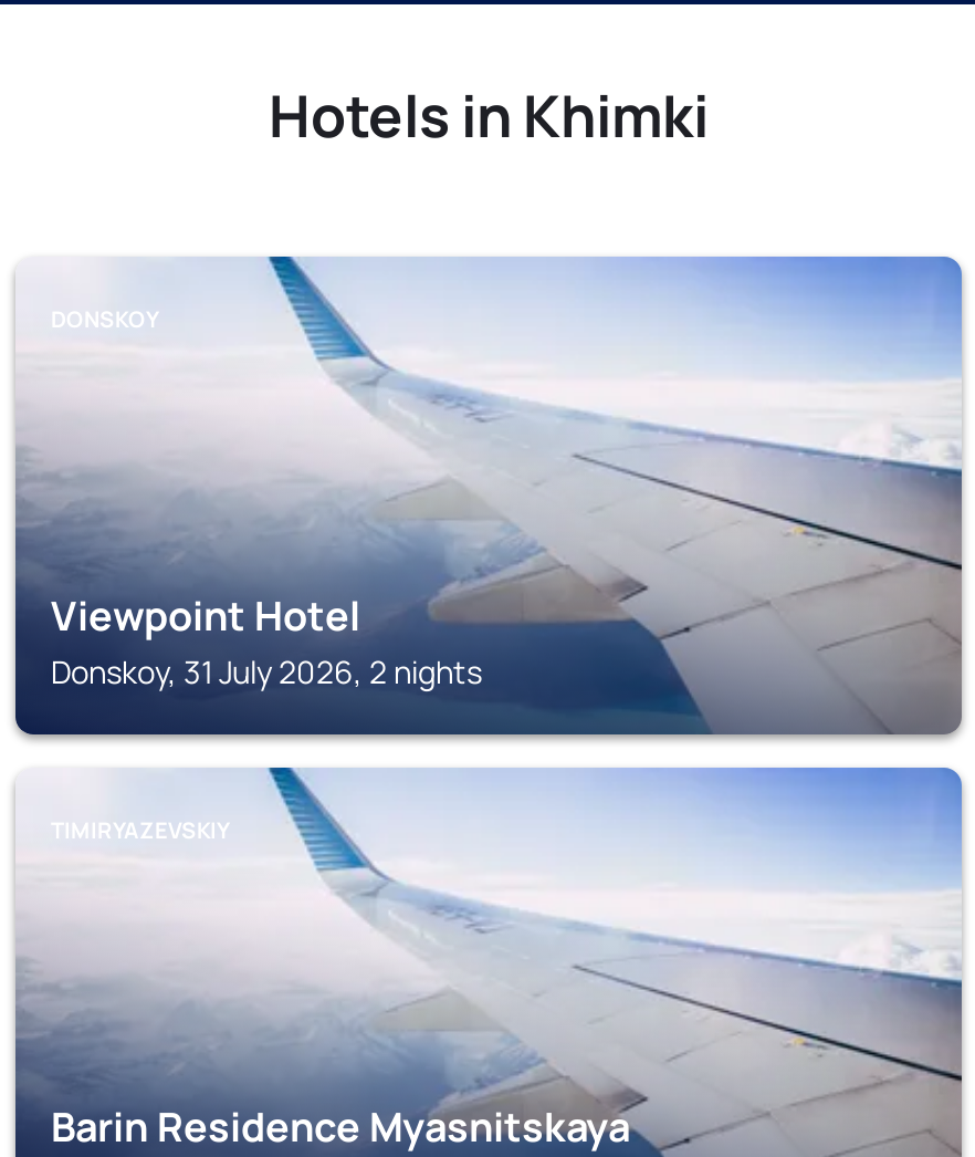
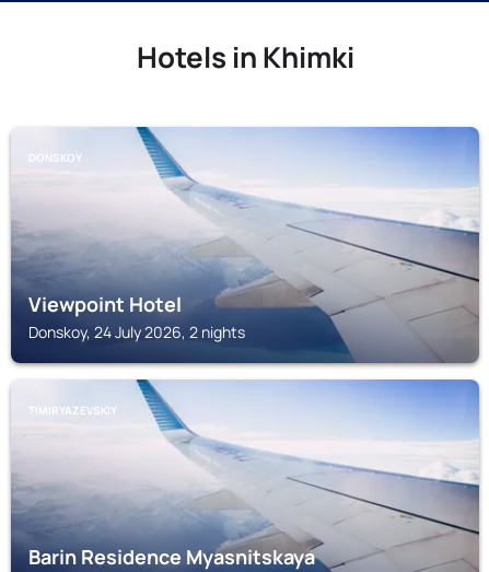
[51,650,482,692] Donskoy, 31 July 2026, 2 nights -> [28,322,245,342] Donskoy, 24 July 2026, 2 nights

